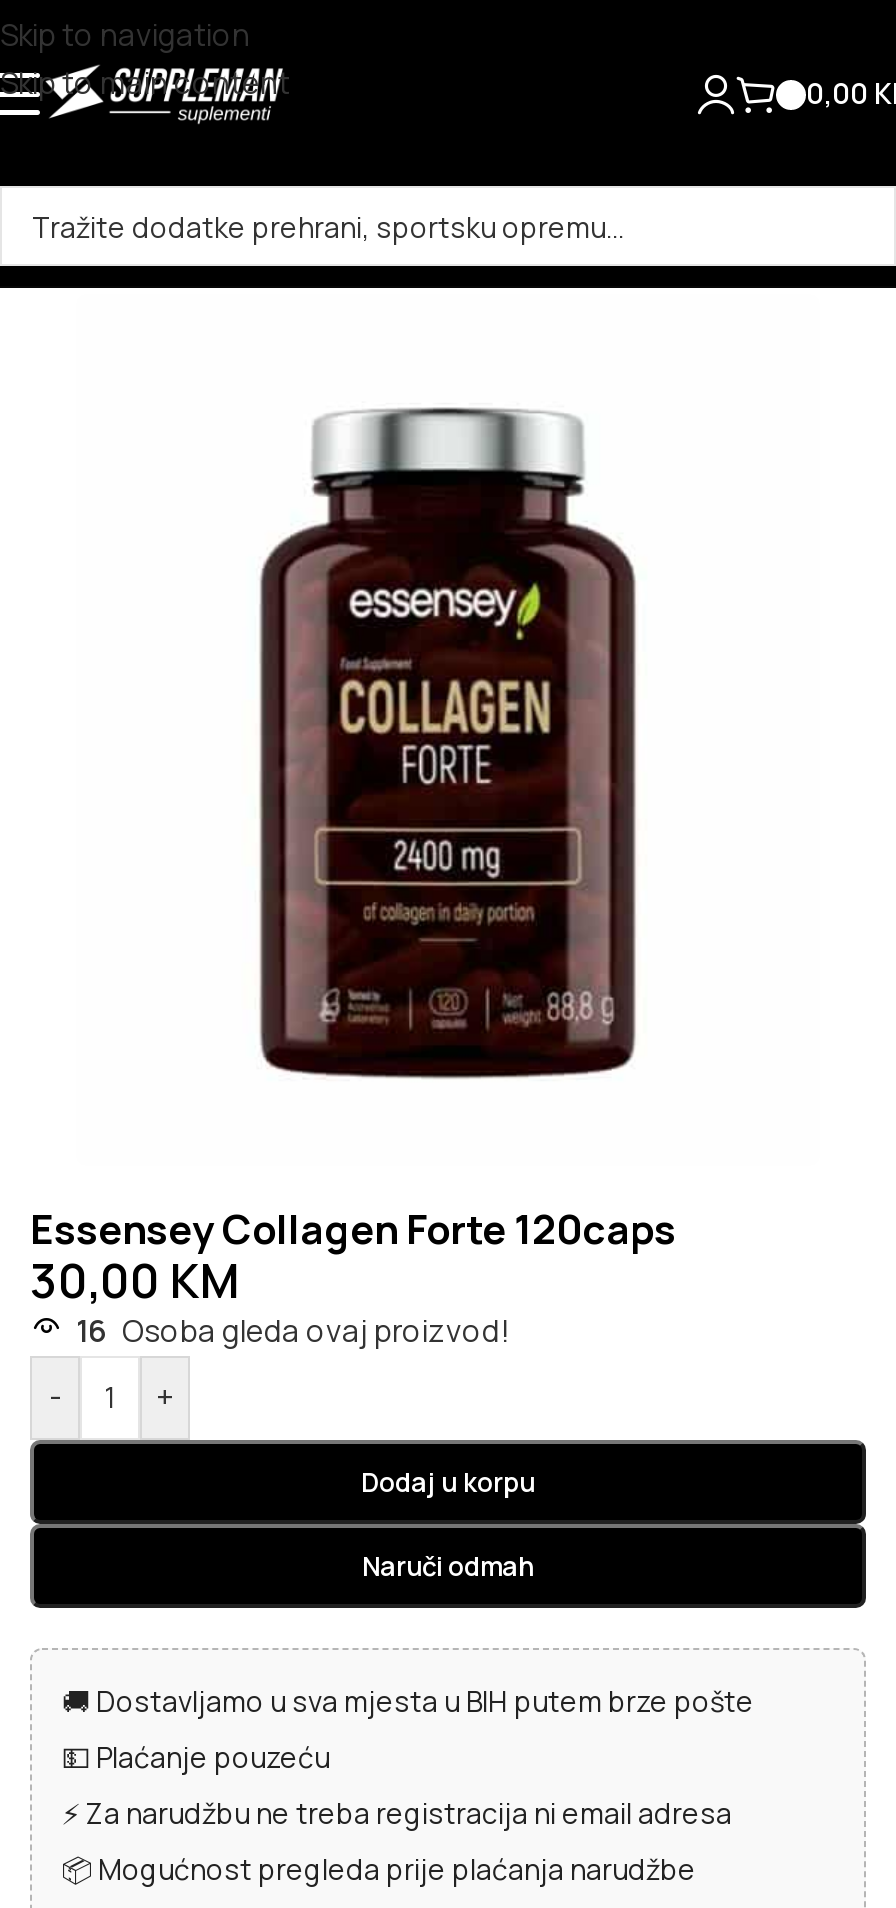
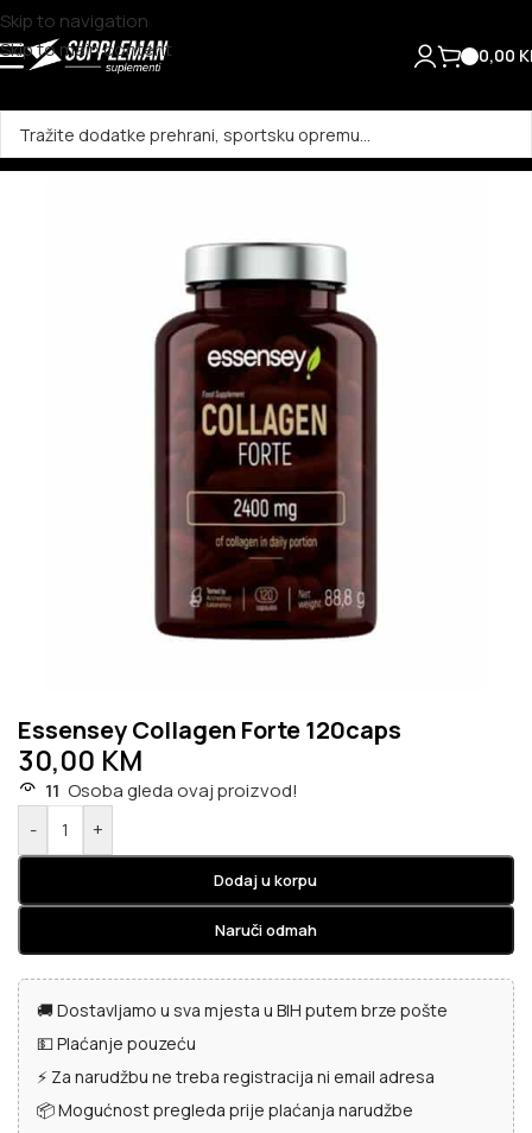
[76,1311,510,1353] 16 Osoba gleda ovaj proizvod! -> [45,778,298,803] 11 Osoba gleda ovaj proizvod!

